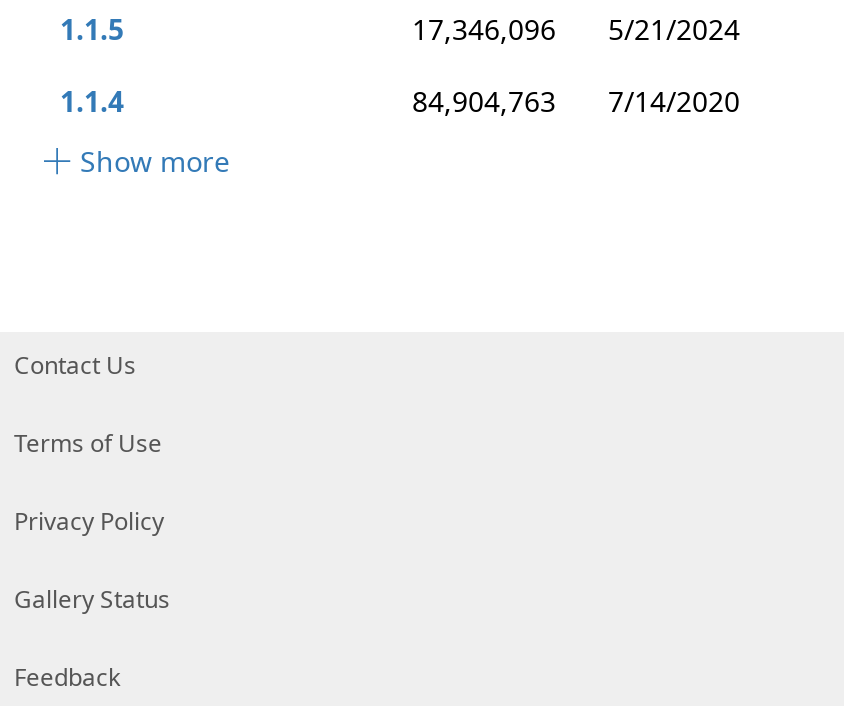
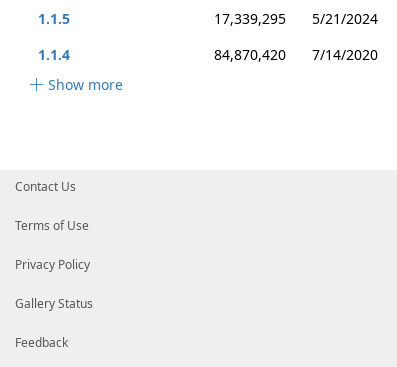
[412,10,740,48] 17,346,096 5/21/2024 -> [214,9,378,28] 17,339,295 5/21/2024
[412,82,740,120] 84,904,763 7/14/2020 -> [214,45,378,64] 84,870,420 7/14/2020

